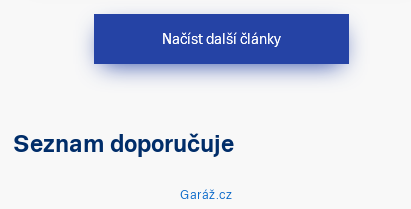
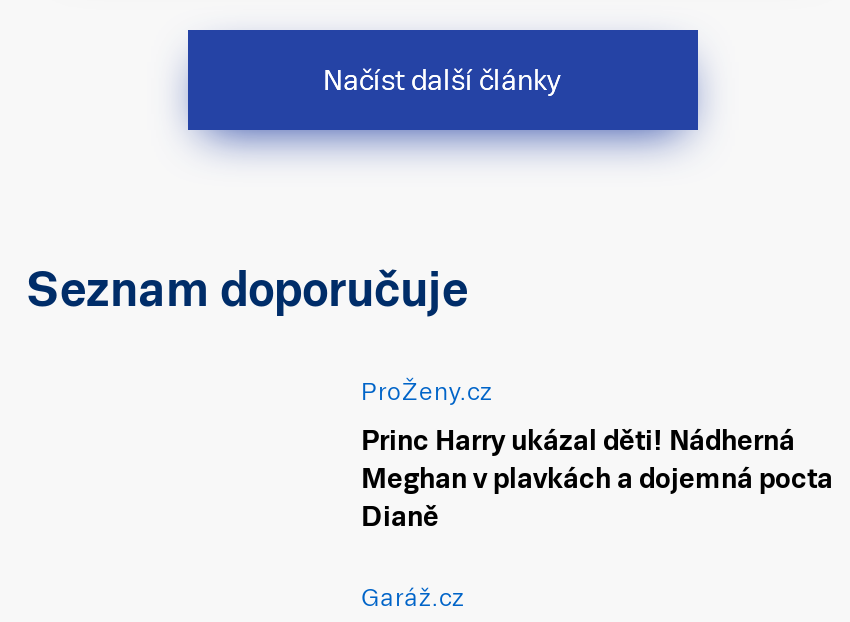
none -> [361,378,833,532] ProŽeny.cz | Princ Harry ukázal děti! Nádherná | Meghan v plavkách a dojemná pocta | Dianě

